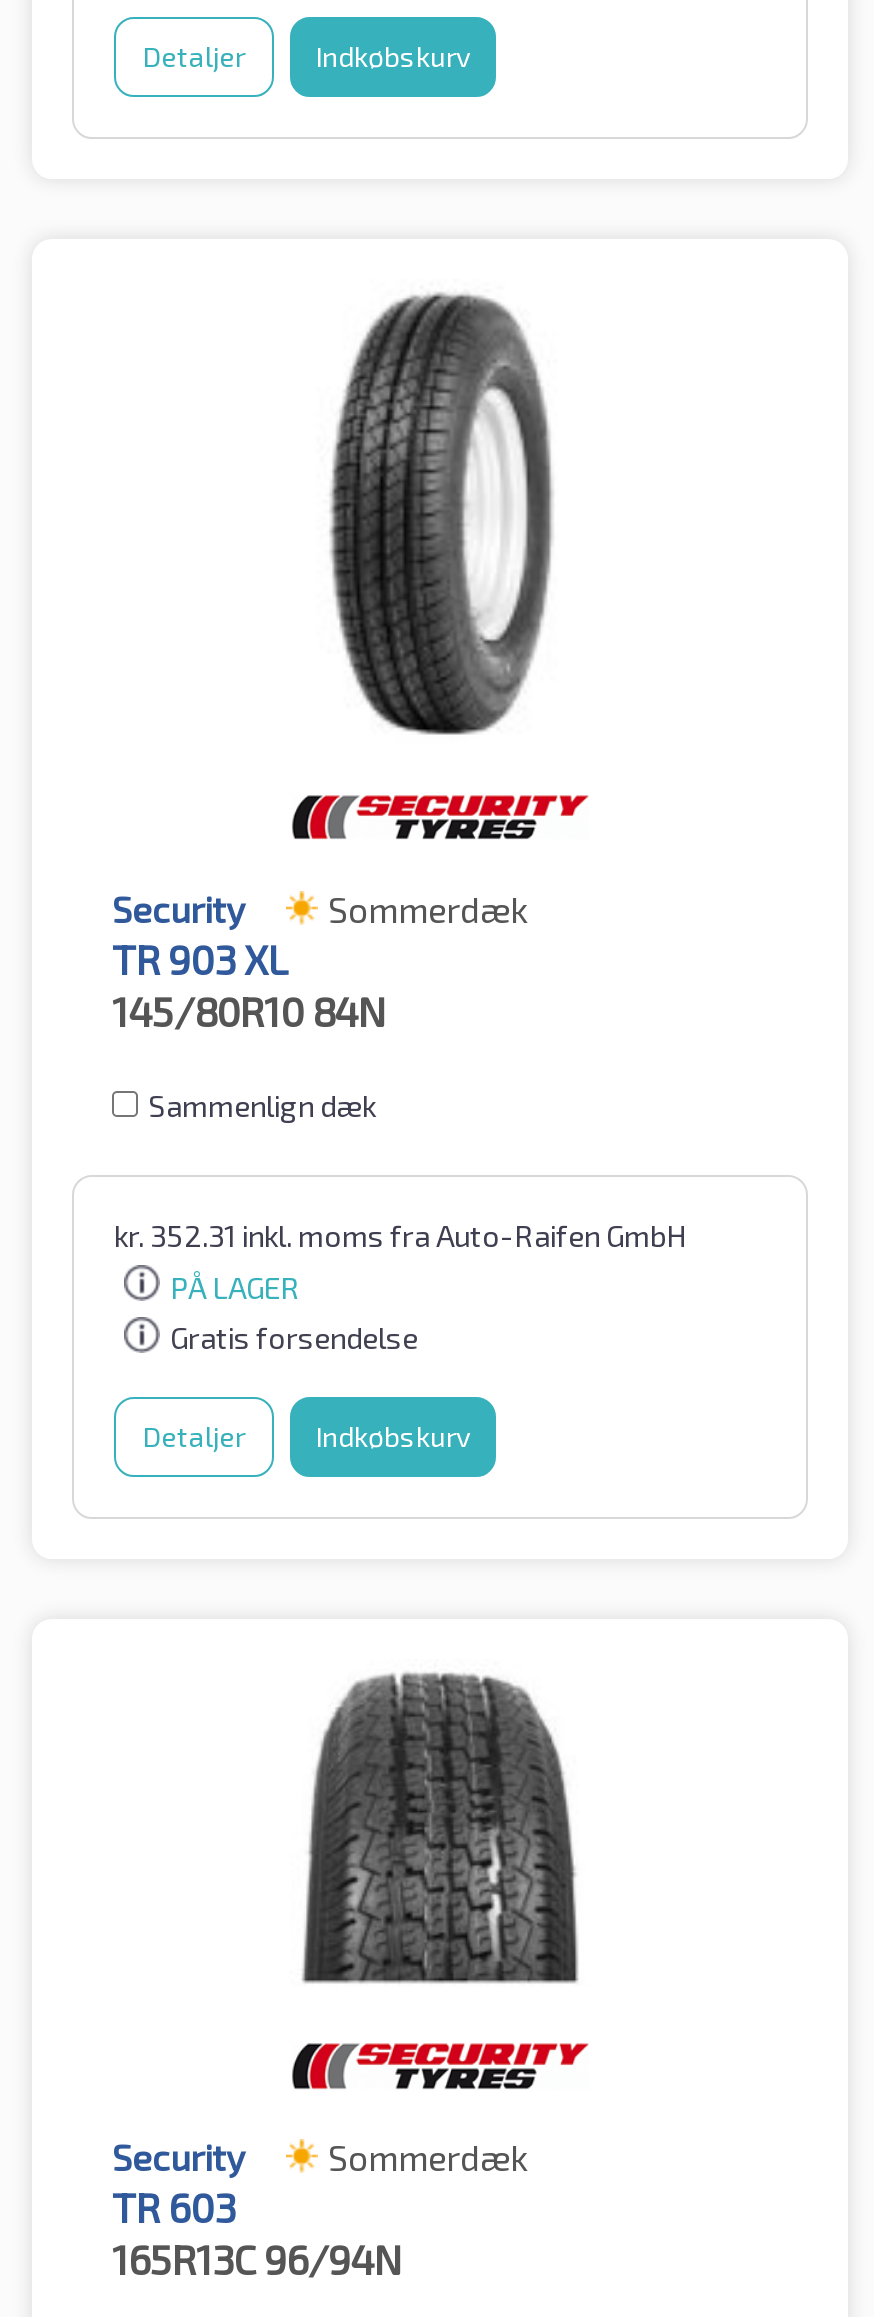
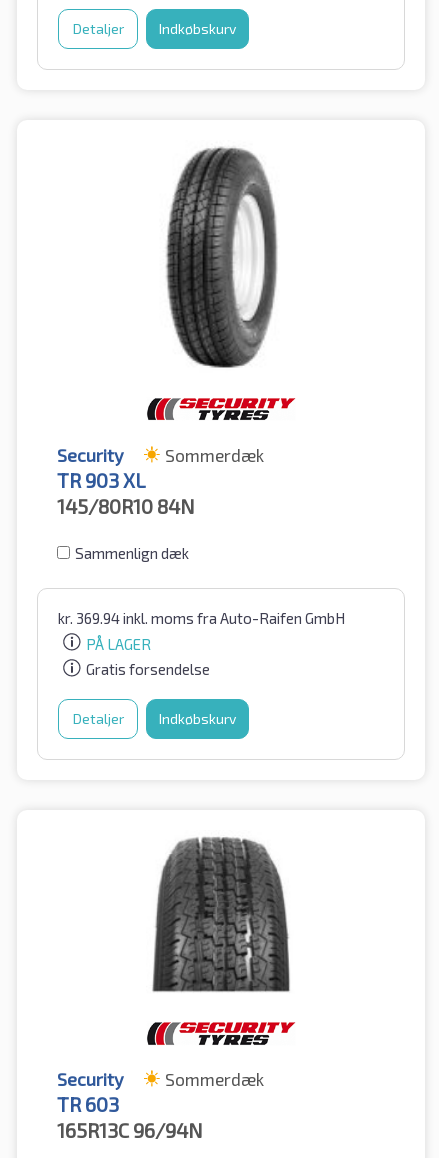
[114,1216,686,1252] kr. 352.31 inkl. moms fra Auto-Raifen GmbH -> [58,609,345,627] kr. 369.94 inkl. moms fra Auto-Raifen GmbH

